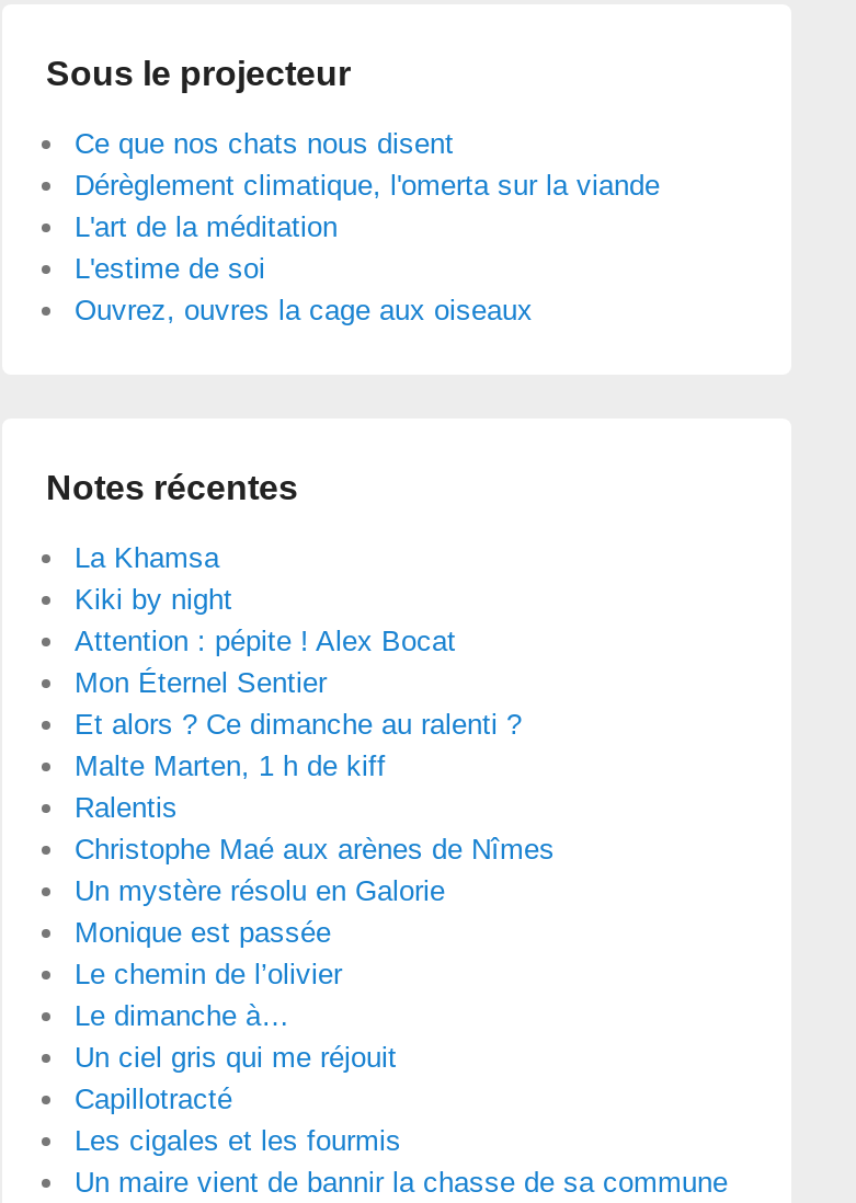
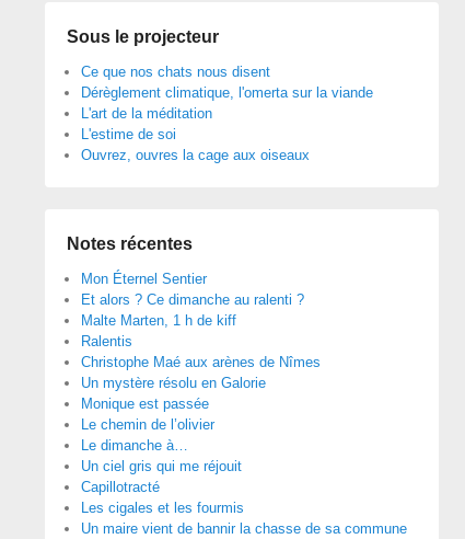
[75,541,456,657] La Khamsa | Kiki by night | Attention : pépite ! Alex Bocat -> none

